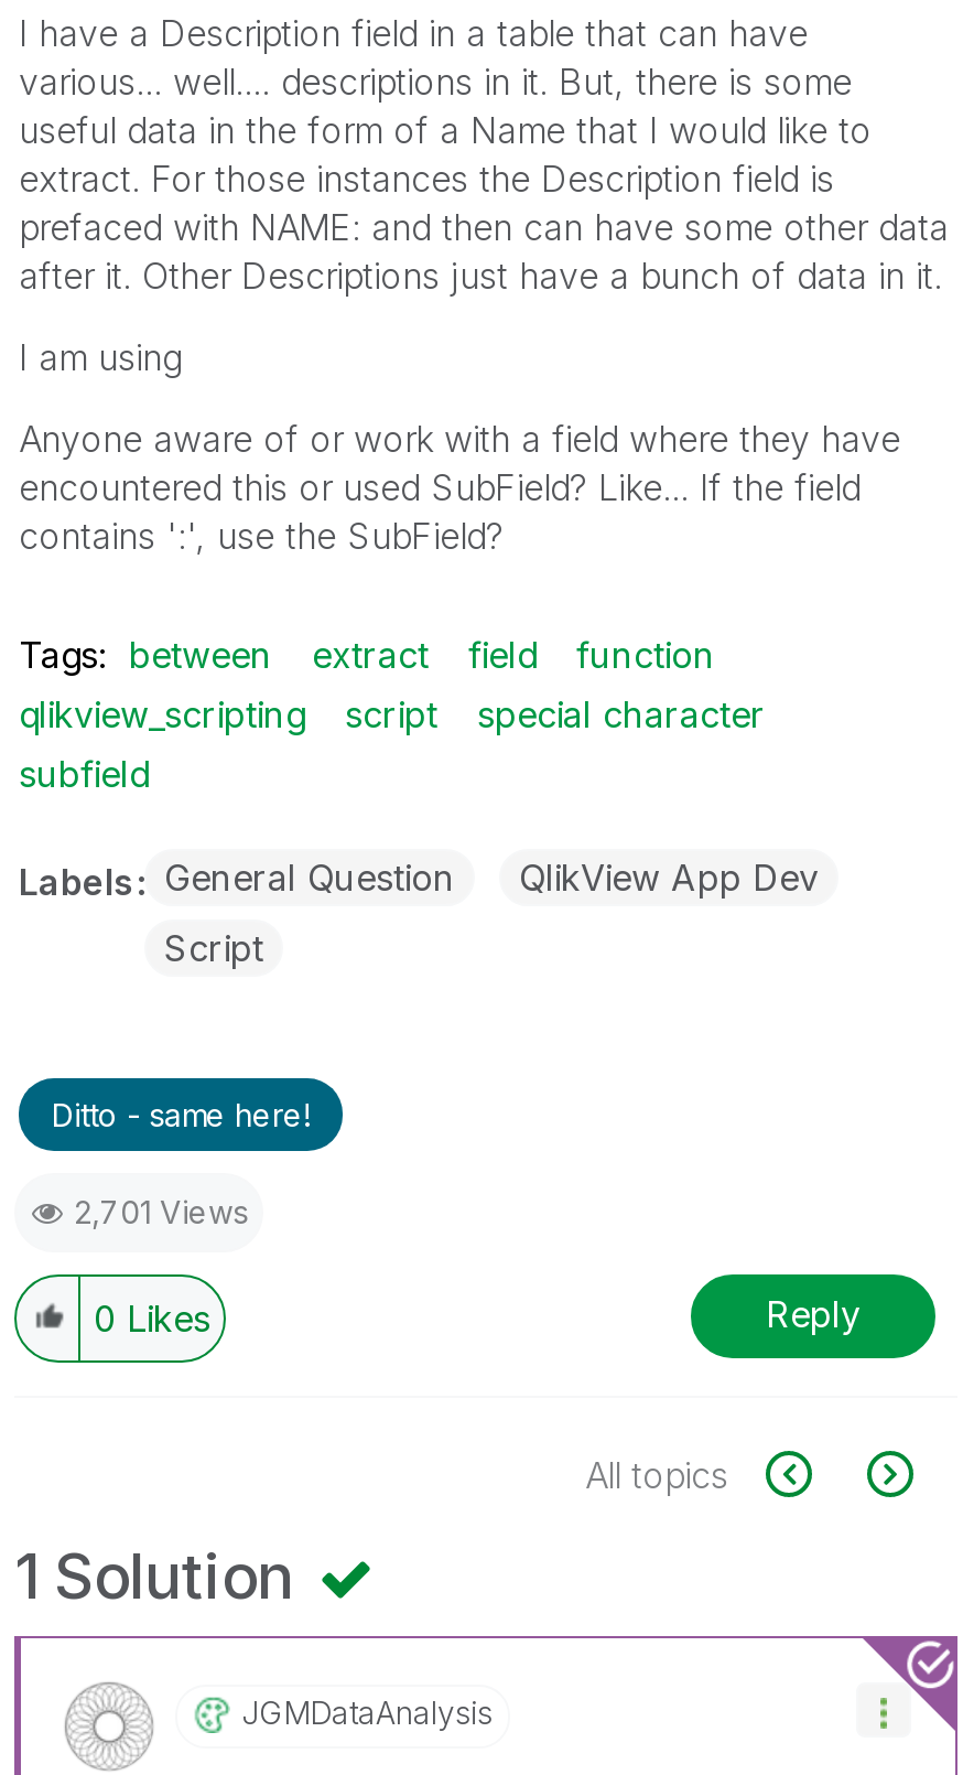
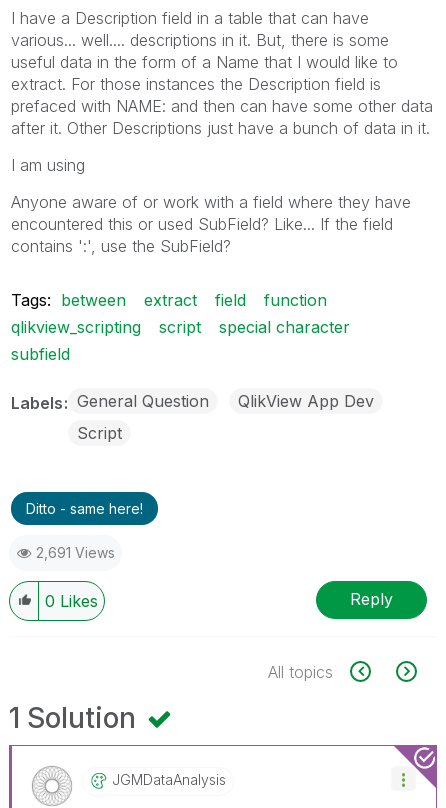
[74,1192,248,1229] 2,701 Views -> [36,543,115,560] 2,691 Views

